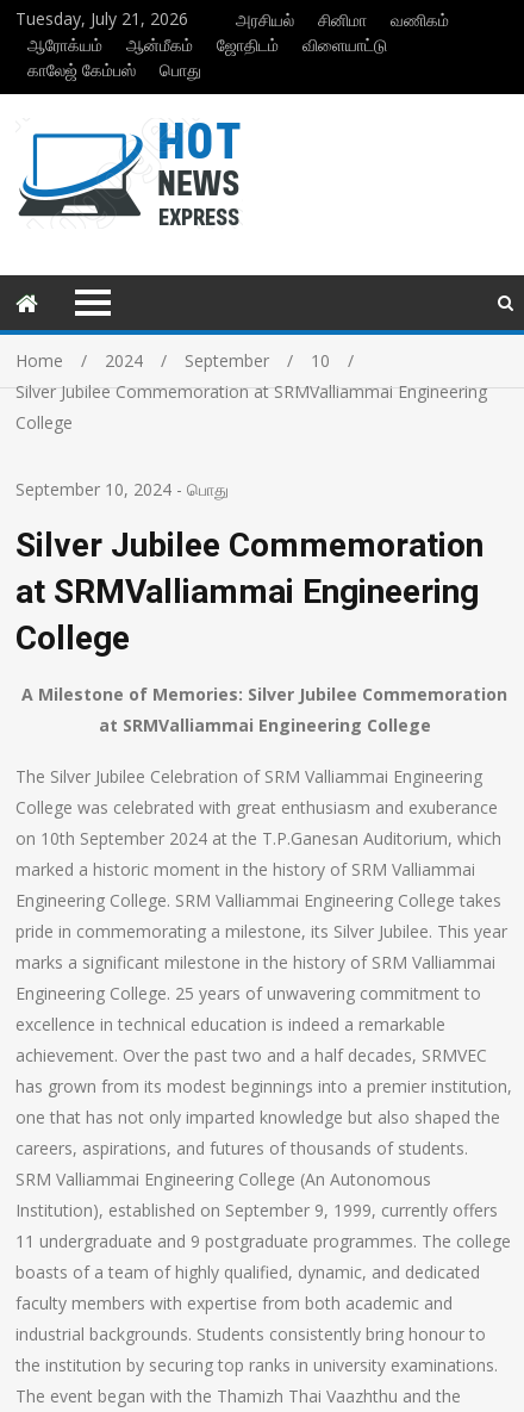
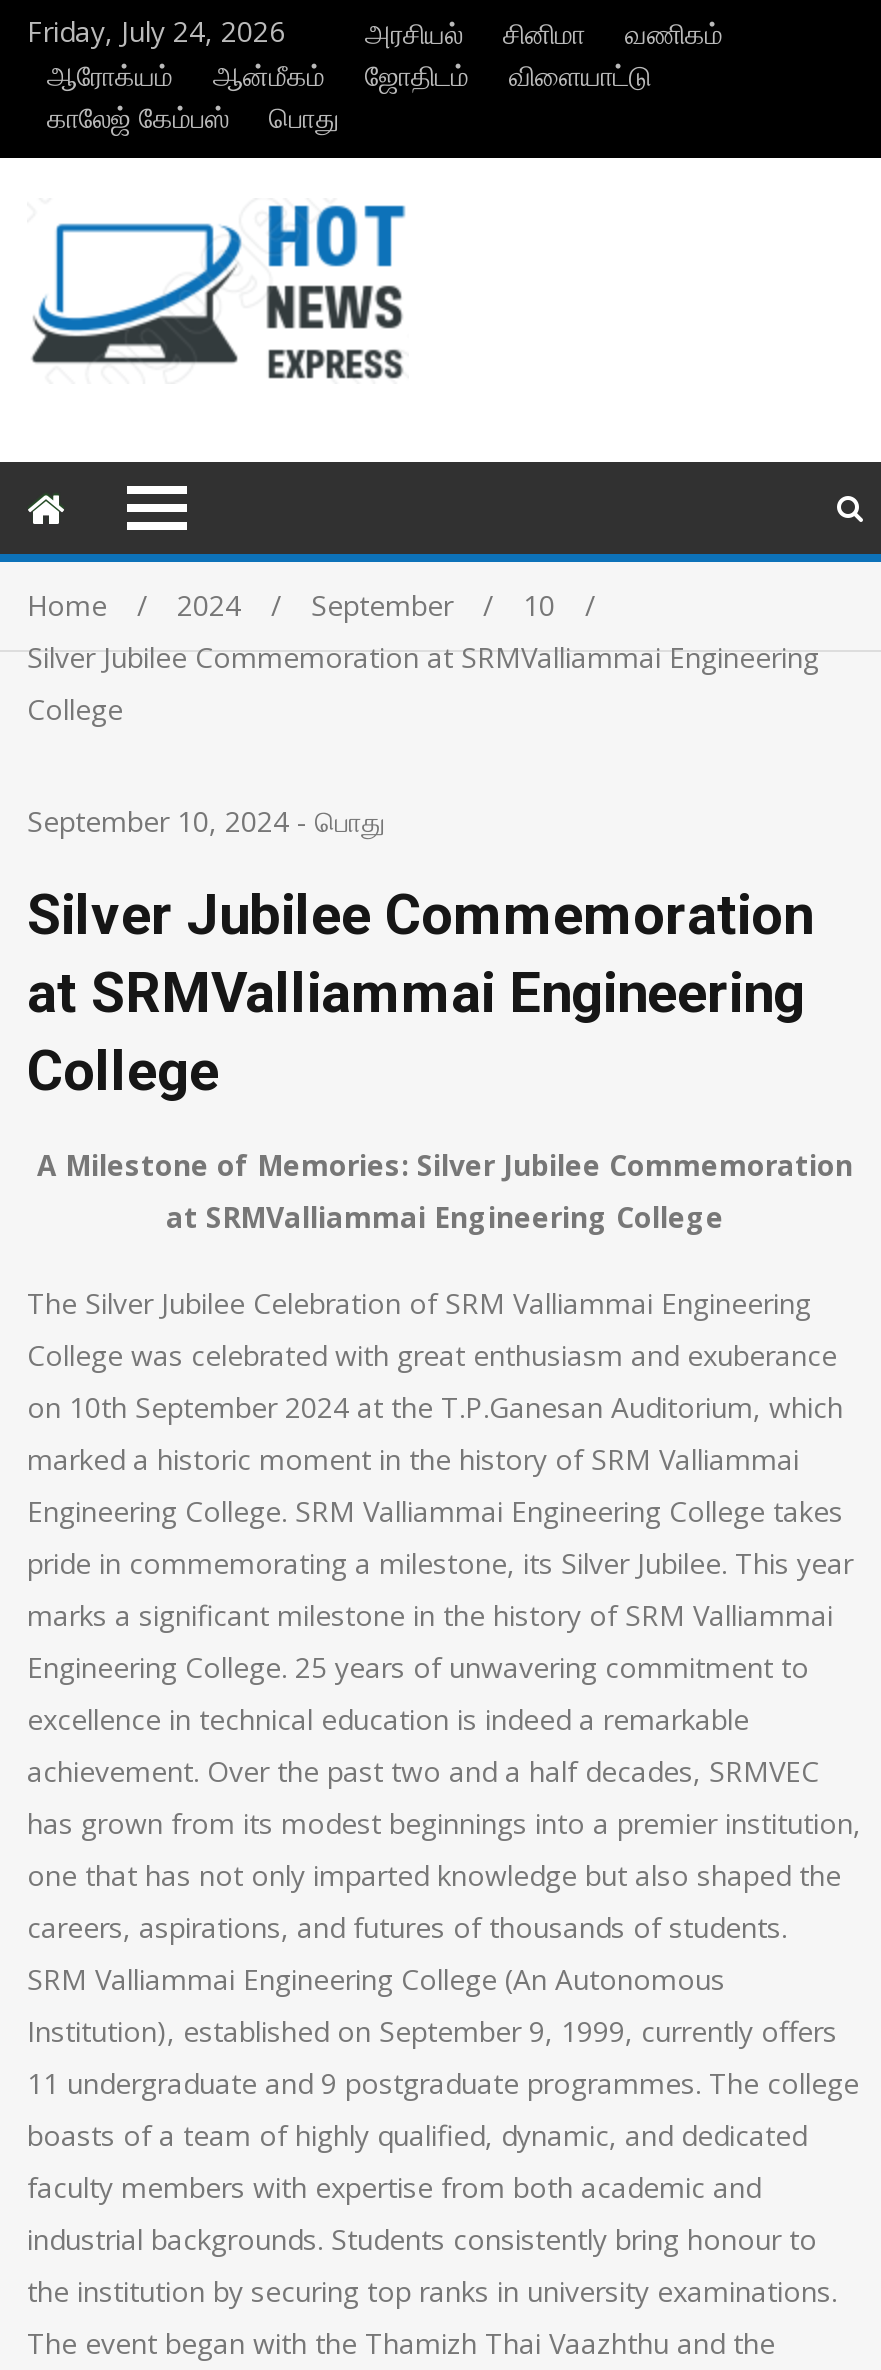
[15,7,188,30] Tuesday, July 21, 2026 -> [27,12,285,50] Friday, July 24, 2026

